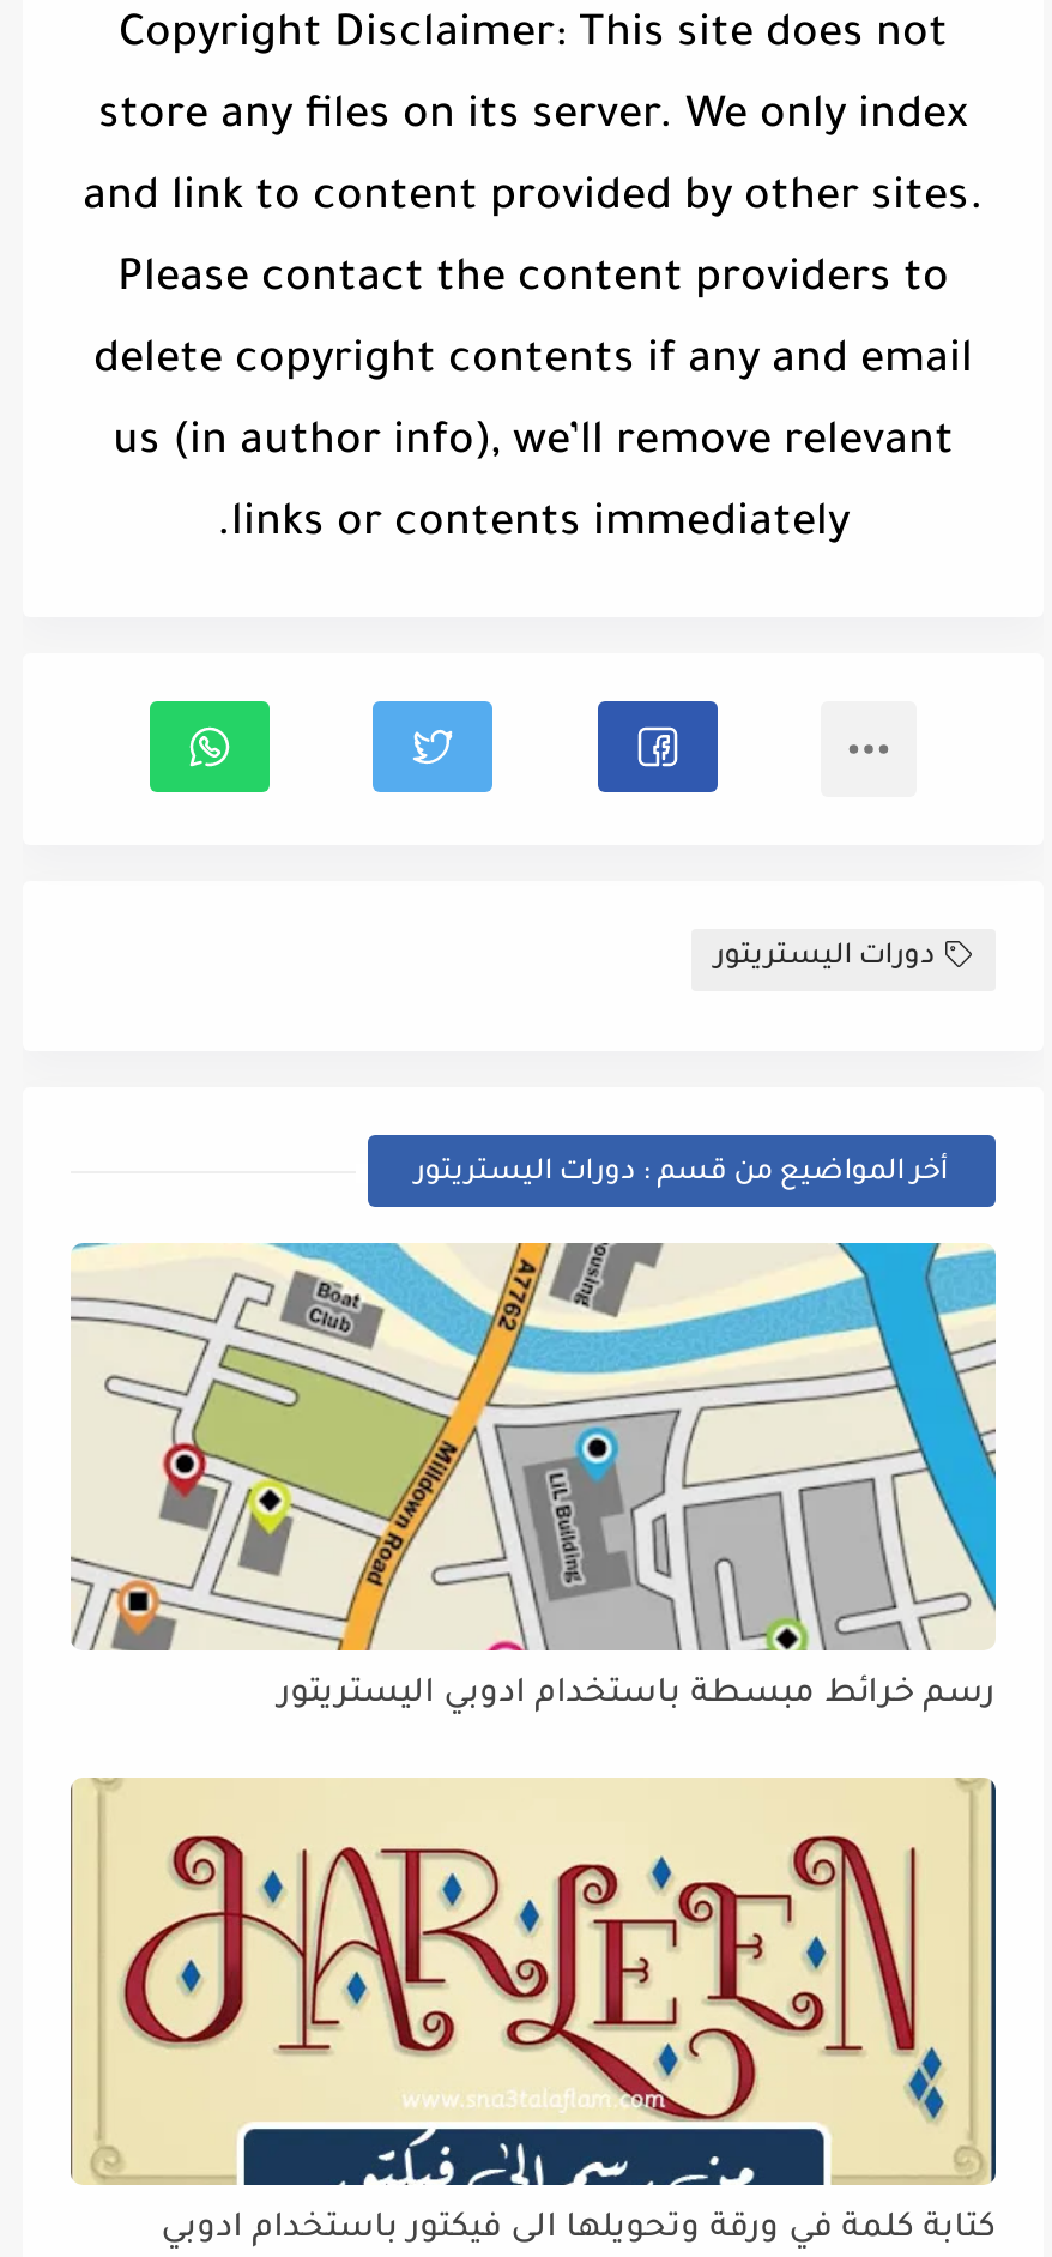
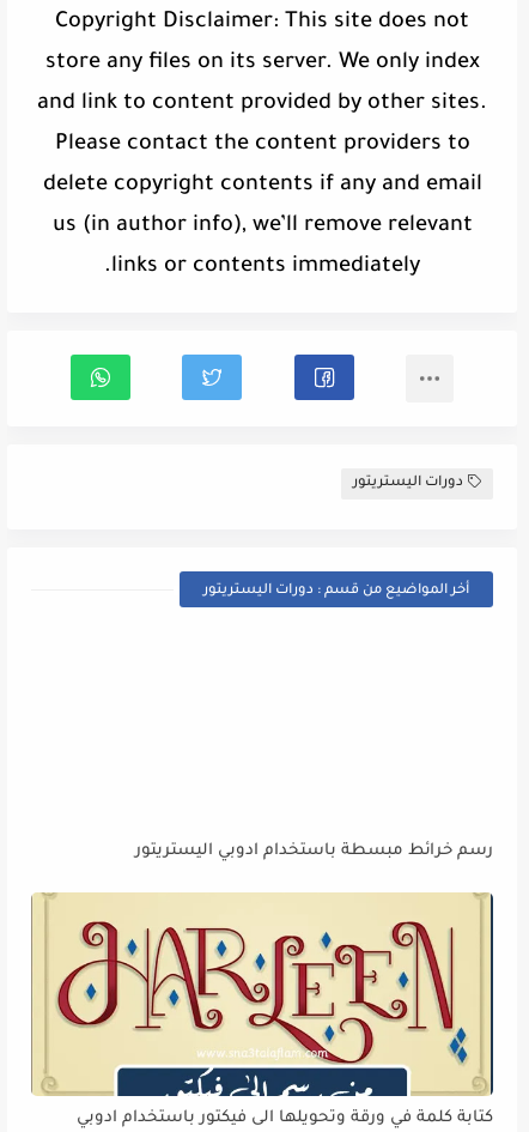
[68,1241,998,1653] [image] -> none

